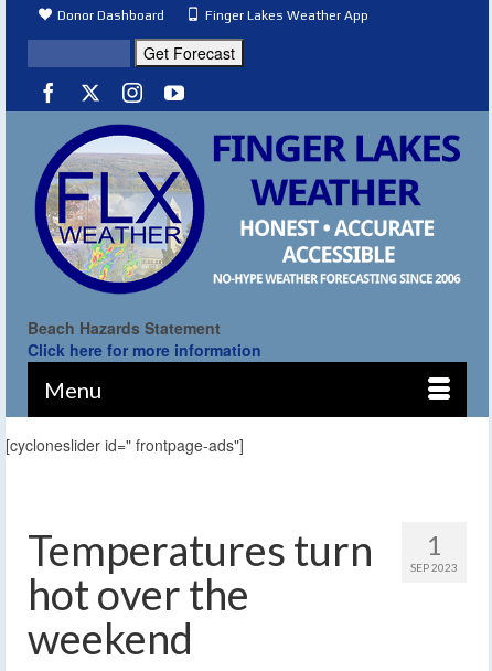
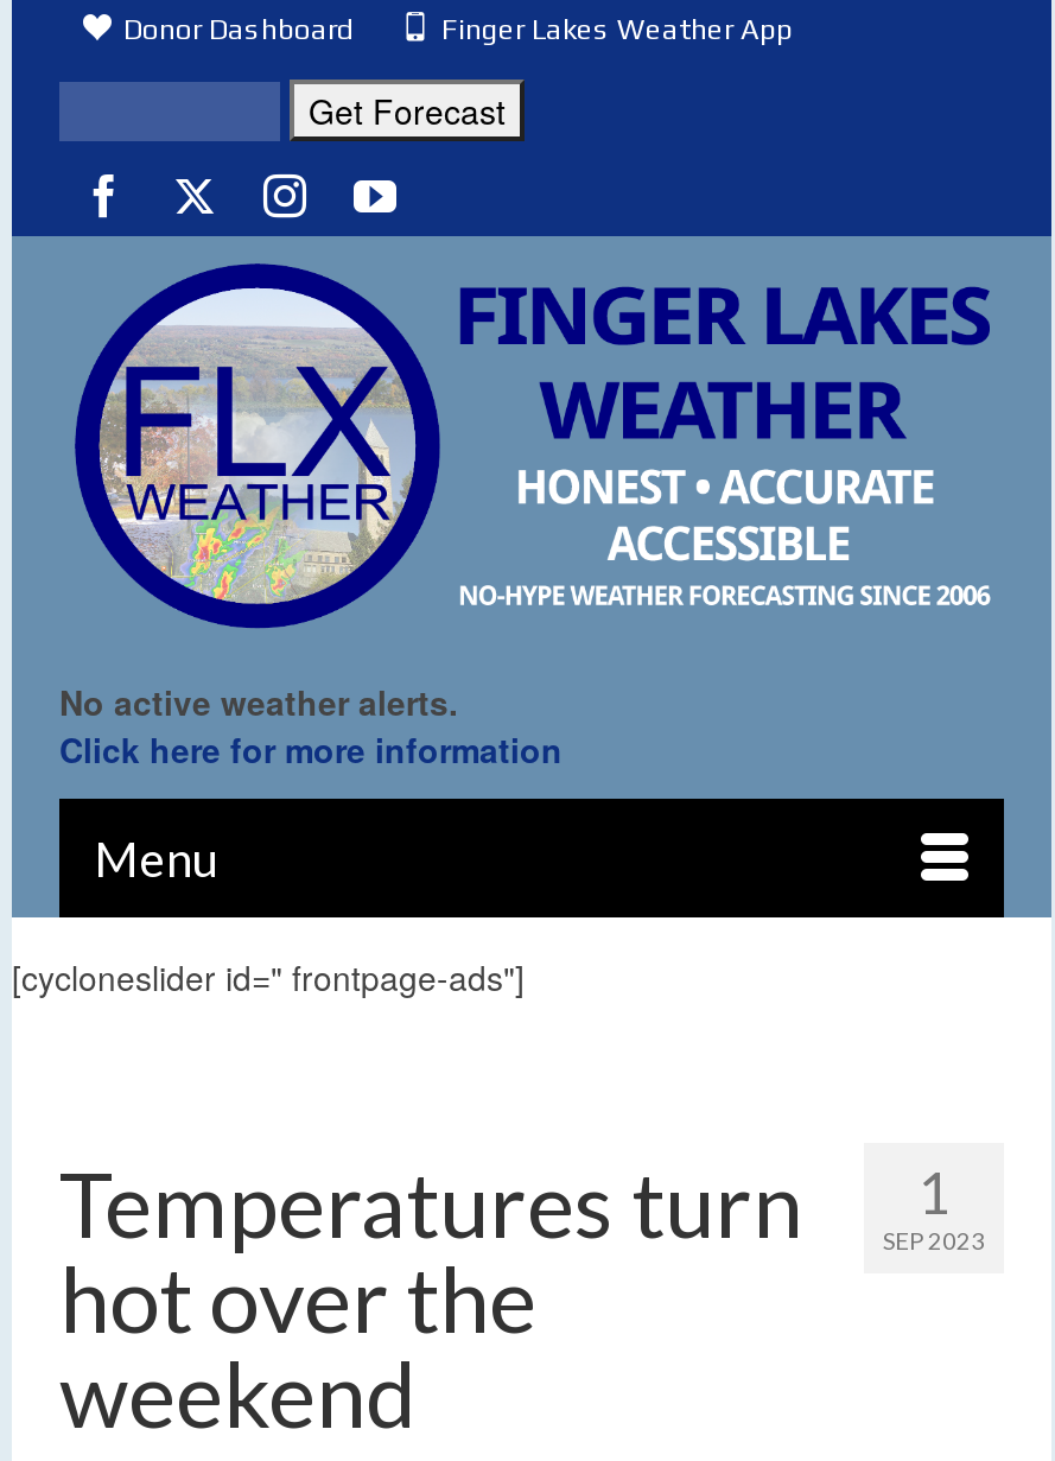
[28,317,221,339] Beach Hazards Statement -> [59,678,458,725] No active weather alerts.

